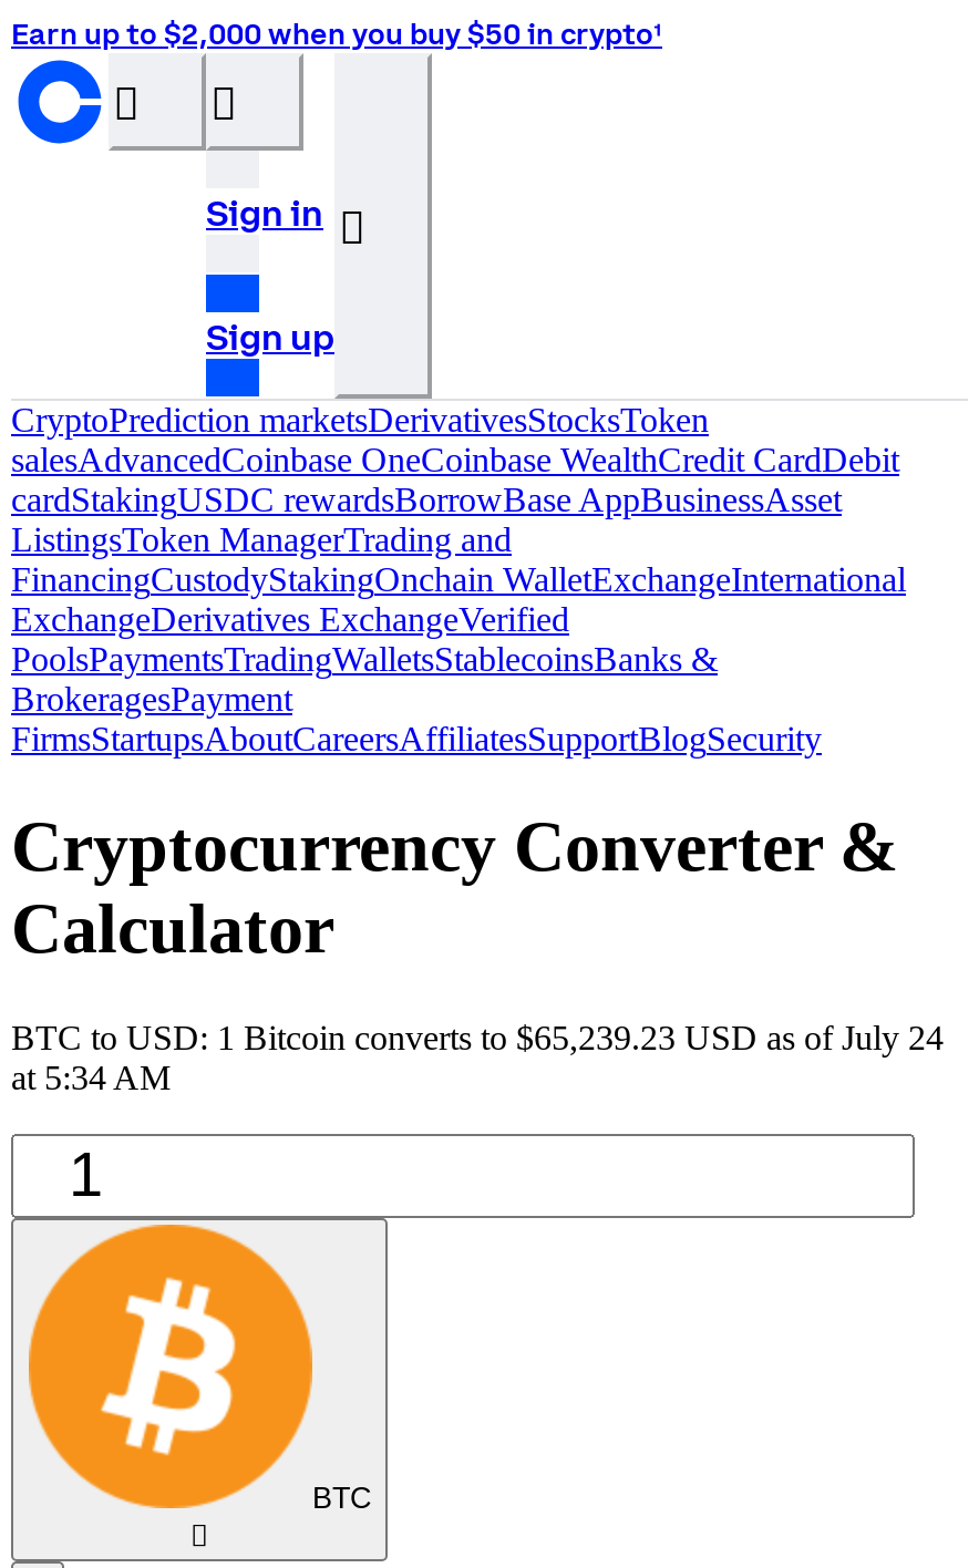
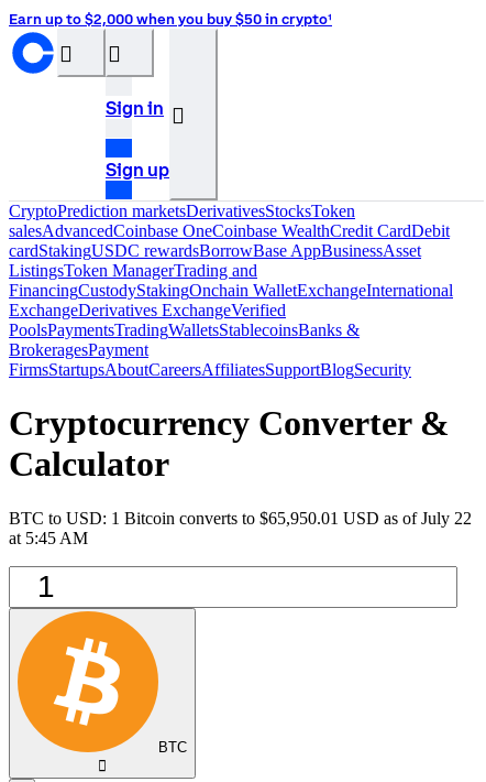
[11,1019,944,1056] BTC to USD: 1 Bitcoin converts to $65,239.23 USD as of July 24 -> [9,509,472,527] BTC to USD: 1 Bitcoin converts to $65,950.01 USD as of July 22
[11,1058,171,1096] at 5:34 AM -> [9,529,88,547] at 5:45 AM

